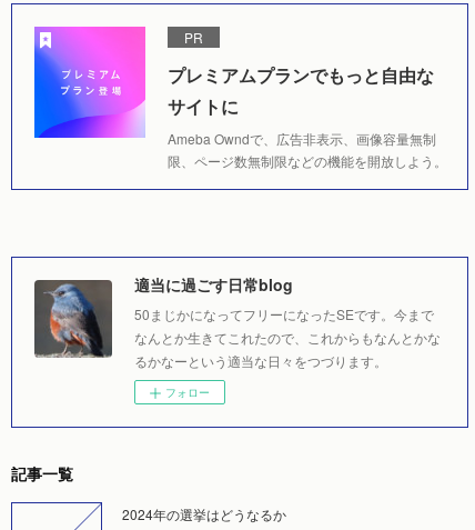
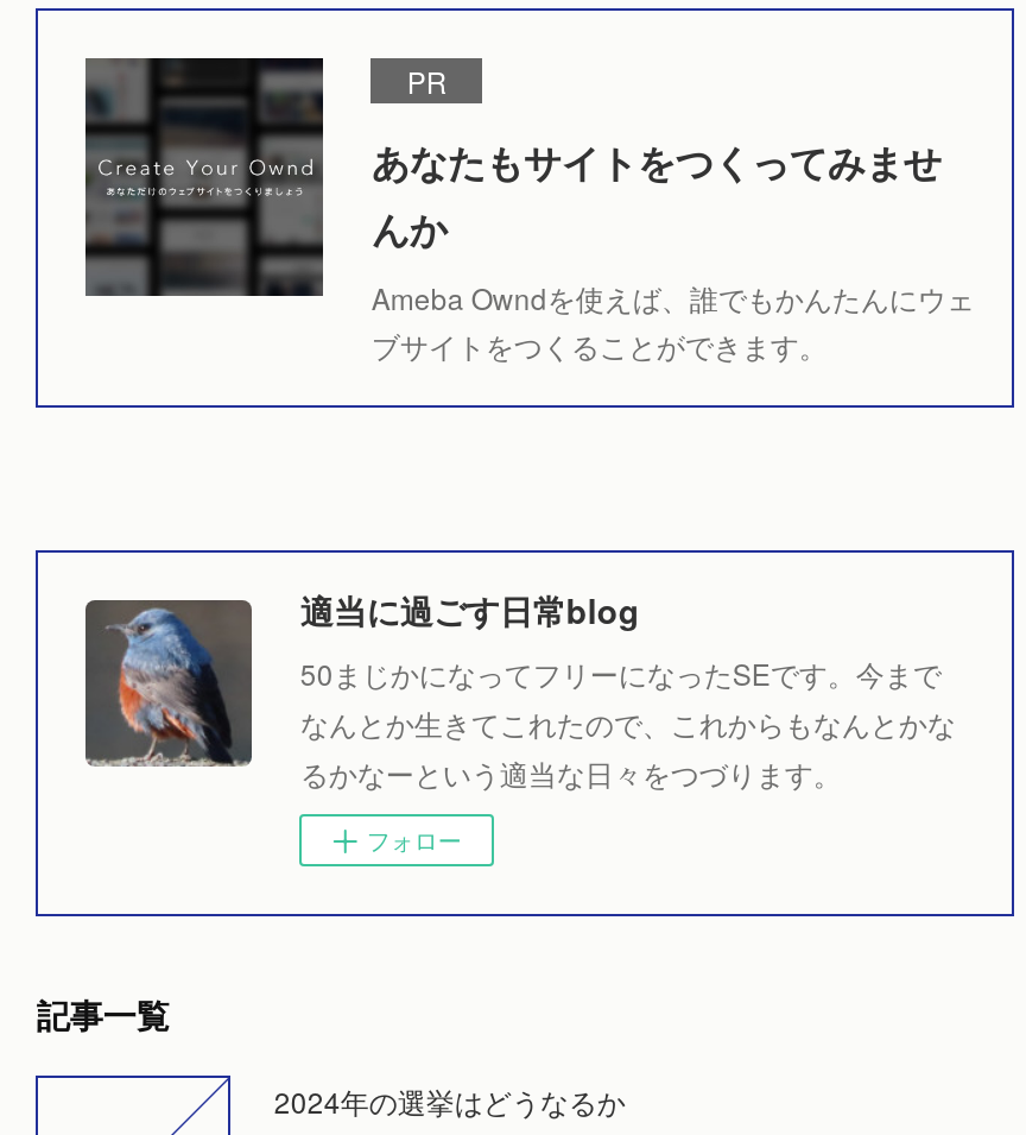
[33,26,448,170] [image] | プレミアムプランでもっと自由な | サイトに | Ameba Owndで、広告非表示、画像容量無制 | 限、ページ数無制限などの機能を開放しよう。 -> [83,56,975,365] [image] | あなたもサイトをつくってみませ | んか | Ameba Owndを使えば、誰でもかんたんにウェ | ブサイトをつくることができます。

